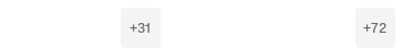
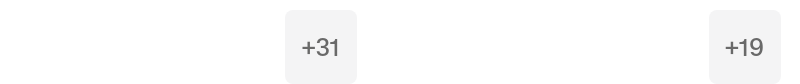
[363,20,387,35] +72 -> [725,33,765,61] +19

